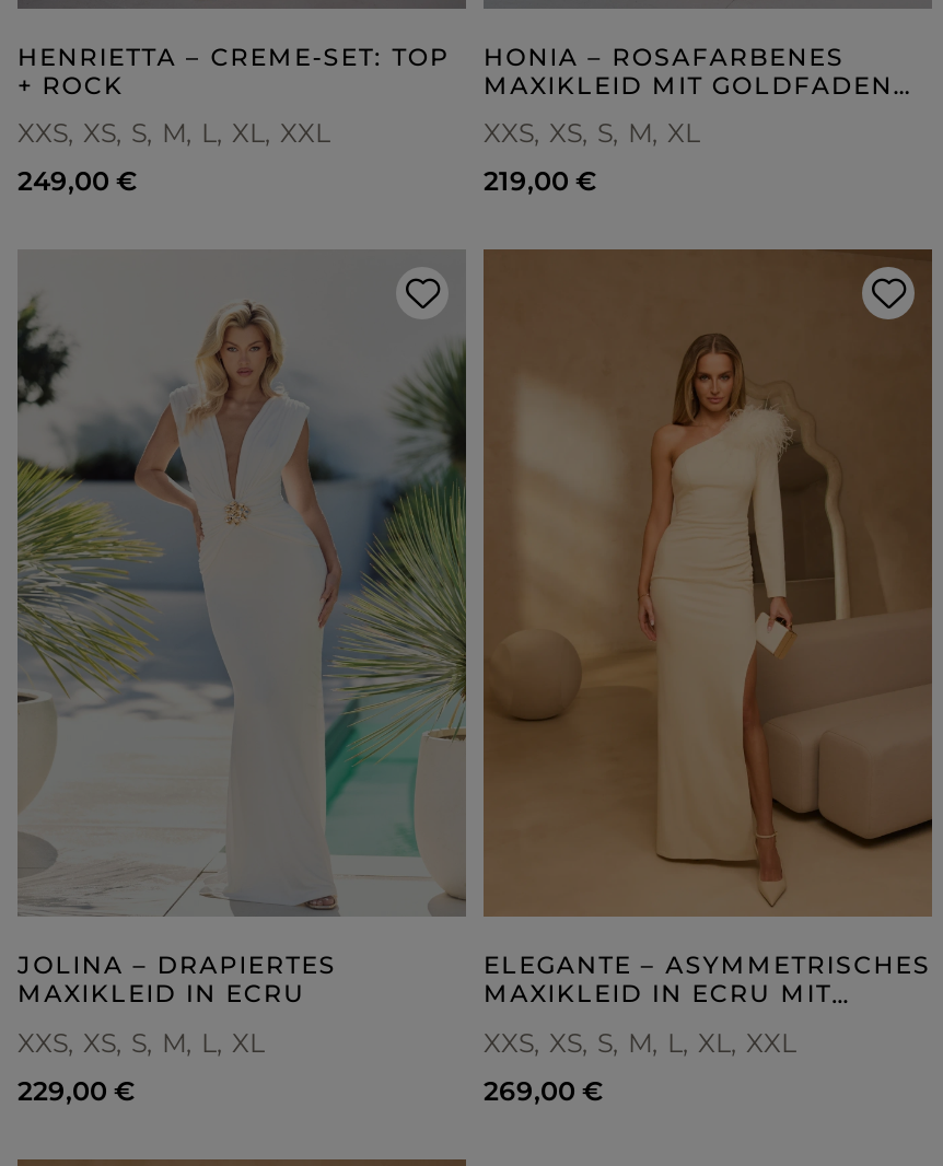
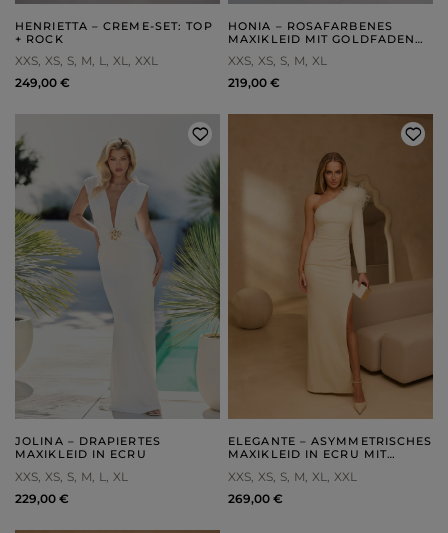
[484,1026,796,1058] XXS XS S M L XL XXL -> [228,469,357,484] XXS XS S M XL XXL

